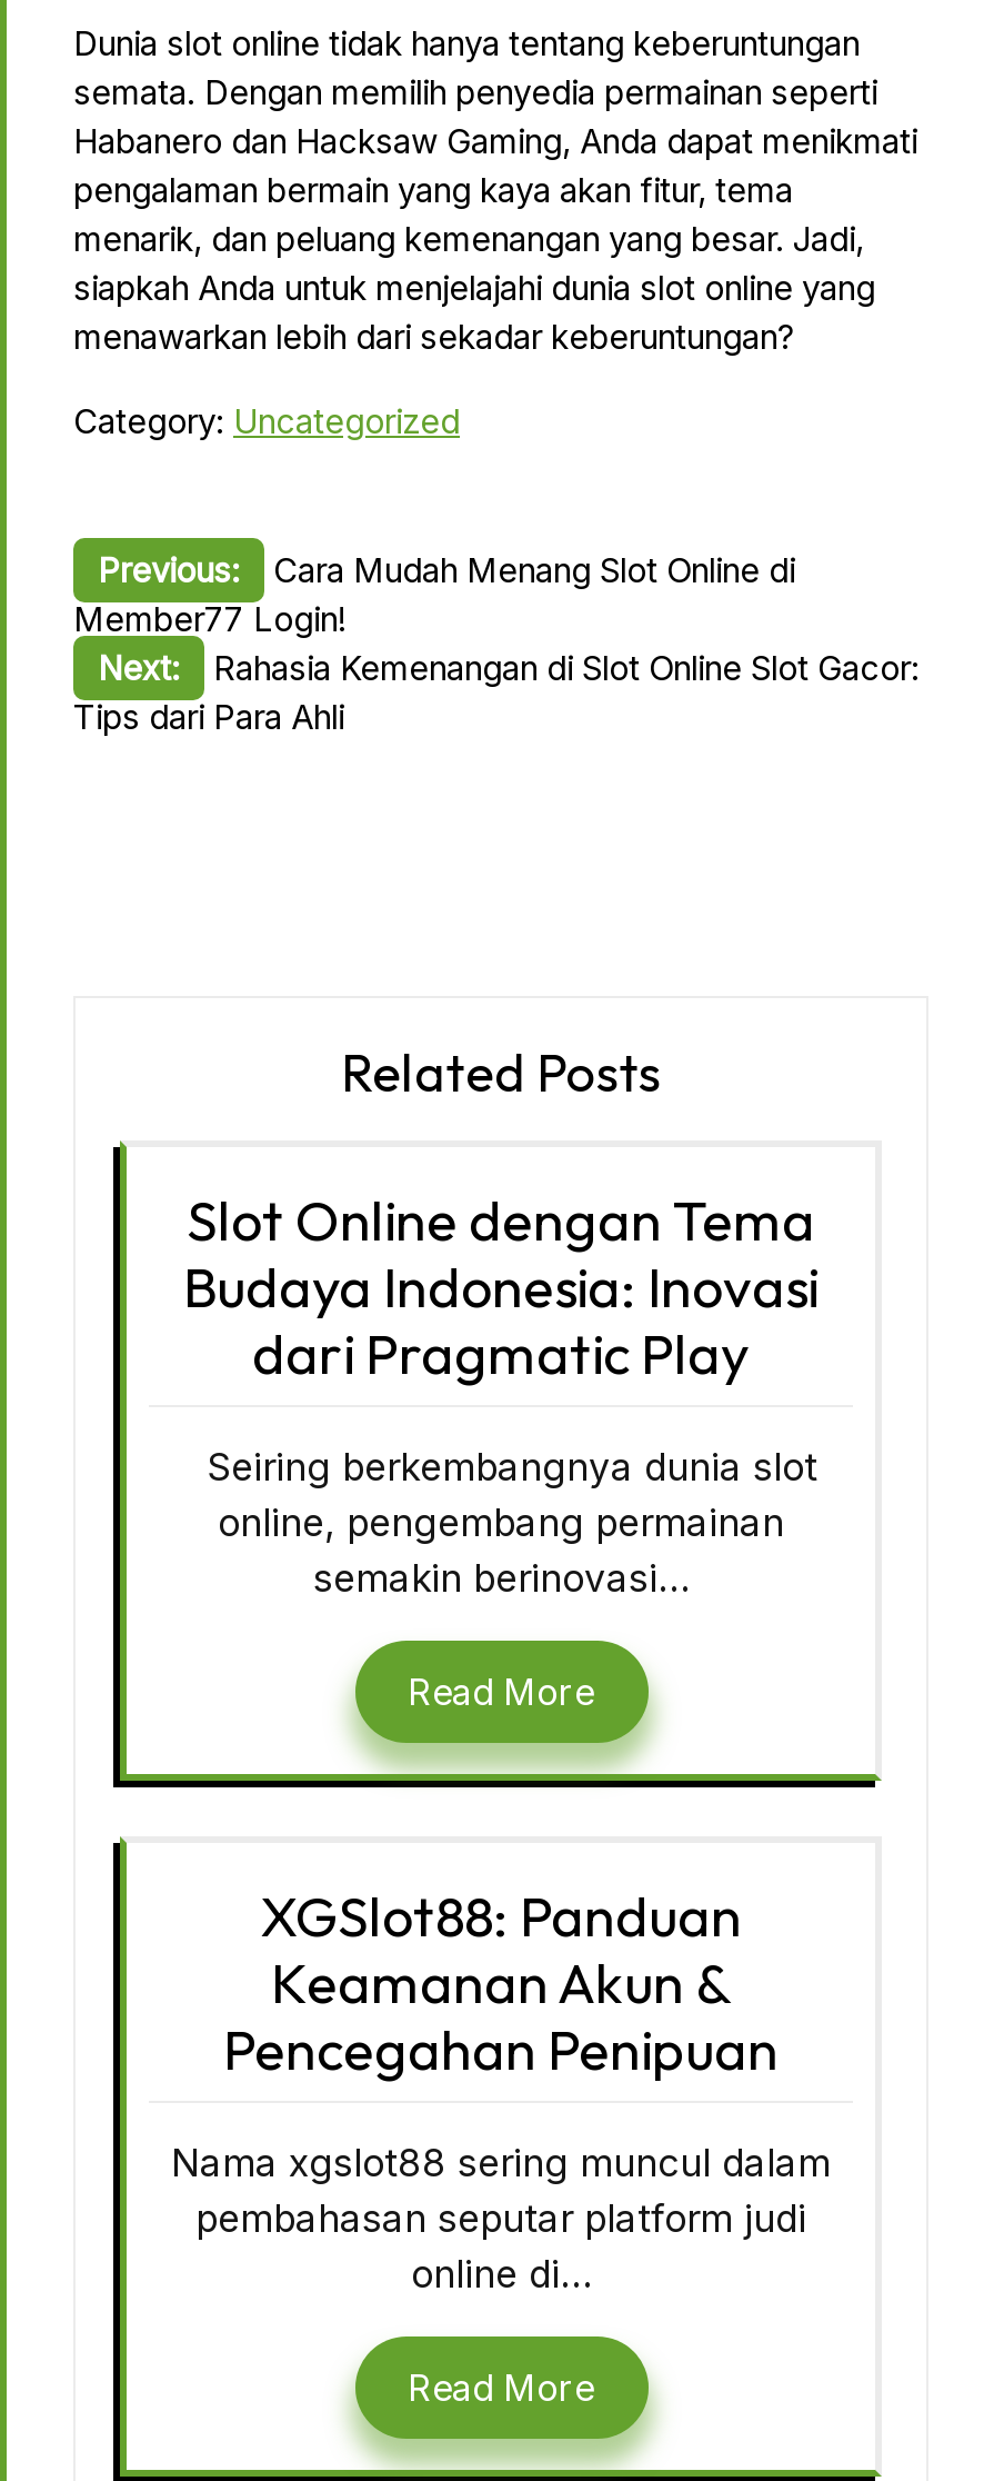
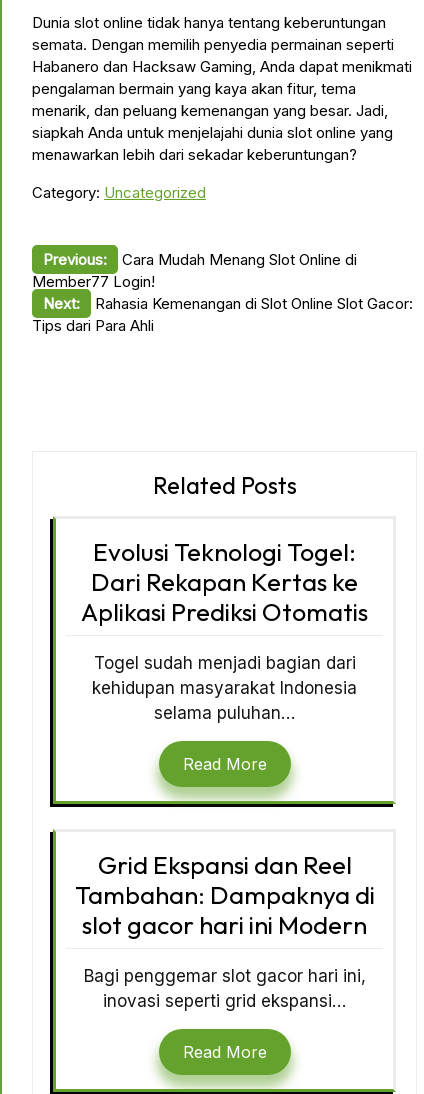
[183,1184,819,1389] Slot Online dengan Tema | Budaya Indonesia: Inovasi | dari Pragmatic Play -> [81,536,368,628] Evolusi Teknologi Togel: | Dari Rekapan Kertas ke | Aplikasi Prediksi Otomatis
[184,1444,817,1600] Seiring berkembangnya dunia slot | online, pengembang permainan | semakin berinovasi… -> [92,653,357,723] Togel sudah menjadi bagian dari | kehidupan masyarakat Indonesia | selama puluhan…
[223,1880,779,2085] XGSlot88: Panduan | Keamanan Akun & | Pencegahan Penipuan -> [74,849,374,941] Grid Ekspansi dan Reel | Tambahan: Dampaknya di | slot gacor hari ini Modern
[171,2140,831,2296] Nama xgslot88 sering muncul dalam | pembahasan seputar platform judi | online di… -> [83,966,365,1011] Bagi penggemar slot gacor hari ini, | inovasi seperti grid ekspansi…

